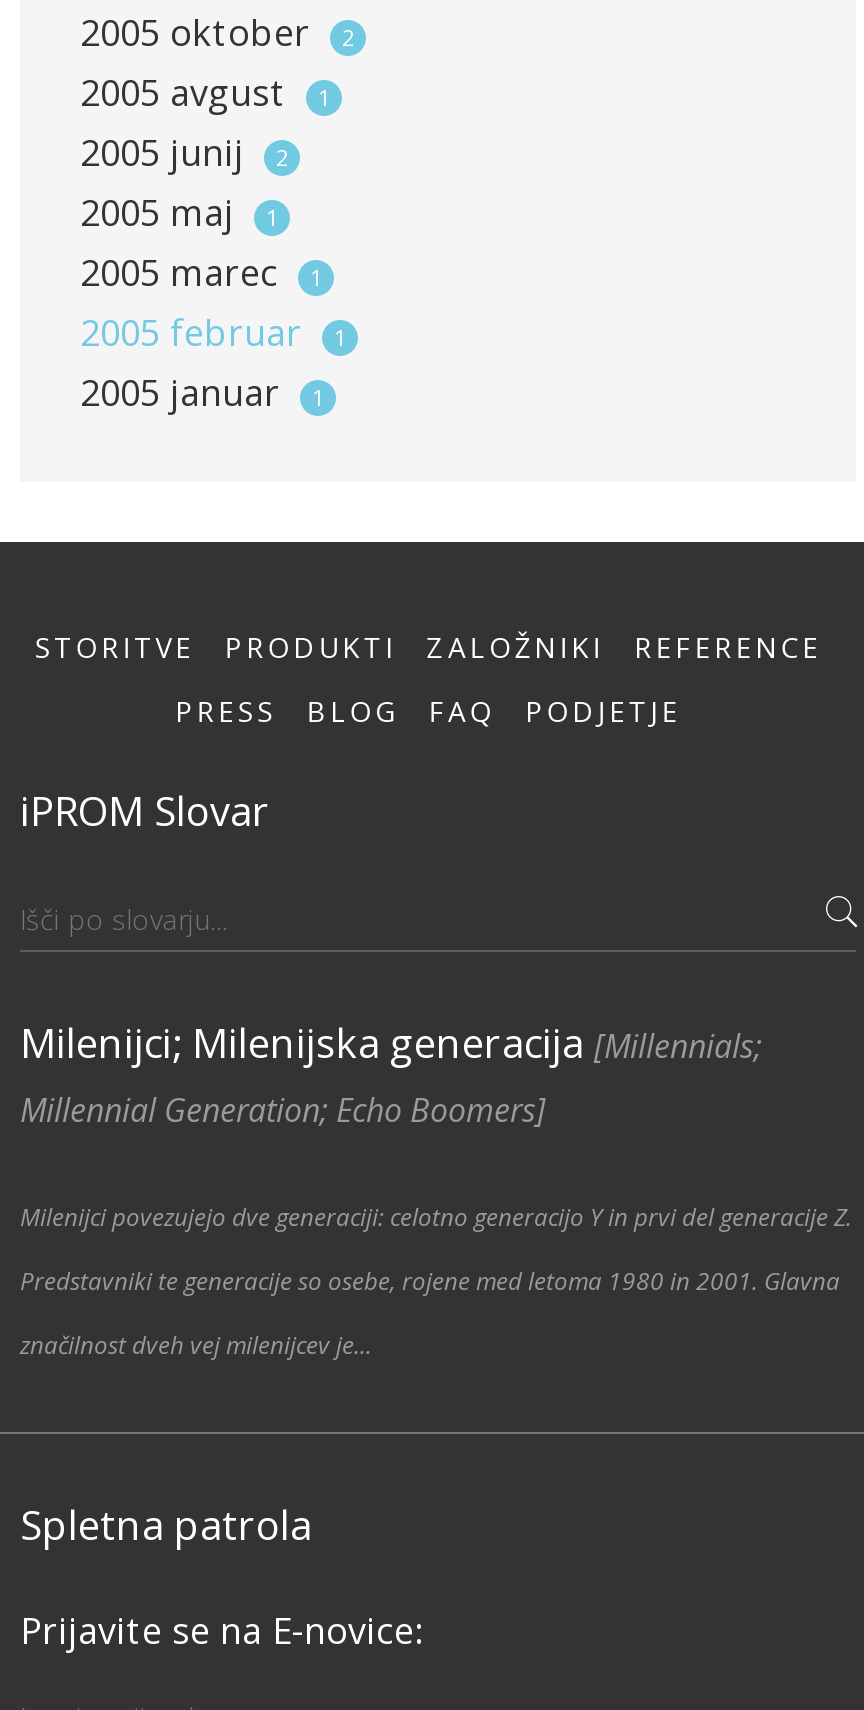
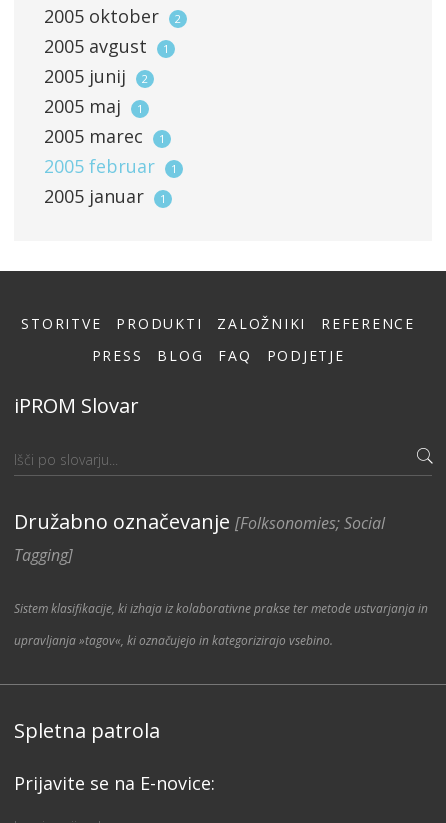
[20,1016,852,1362] Milenijci; Milenijska generacija [Millennials; | Millennial Generation; Echo Boomers] | Milenijci povezujejo dve generaciji: celotno generacijo Y in prvi del generacije Z. | Predstavniki te generacije so osebe, rojene med letoma 1980 in 2001. Glavna | značilnost dveh vej milenijcev je... -> [14,508,428,649] Družabno označevanje [Folksonomies; Social | Tagging] | Sistem klasifikacije, ki izhaja iz kolaborativne prakse ter metode ustvarjanja in | upravljanja »tagov«, ki označujejo in kategorizirajo vsebino.

